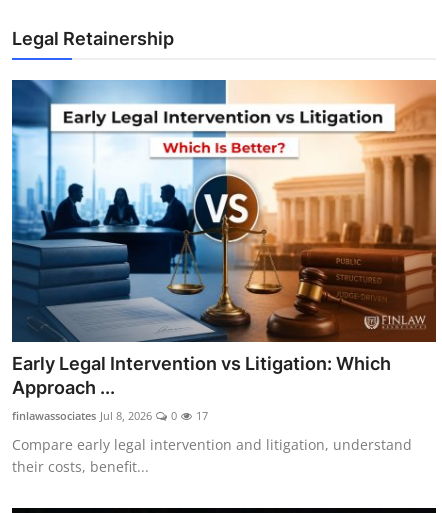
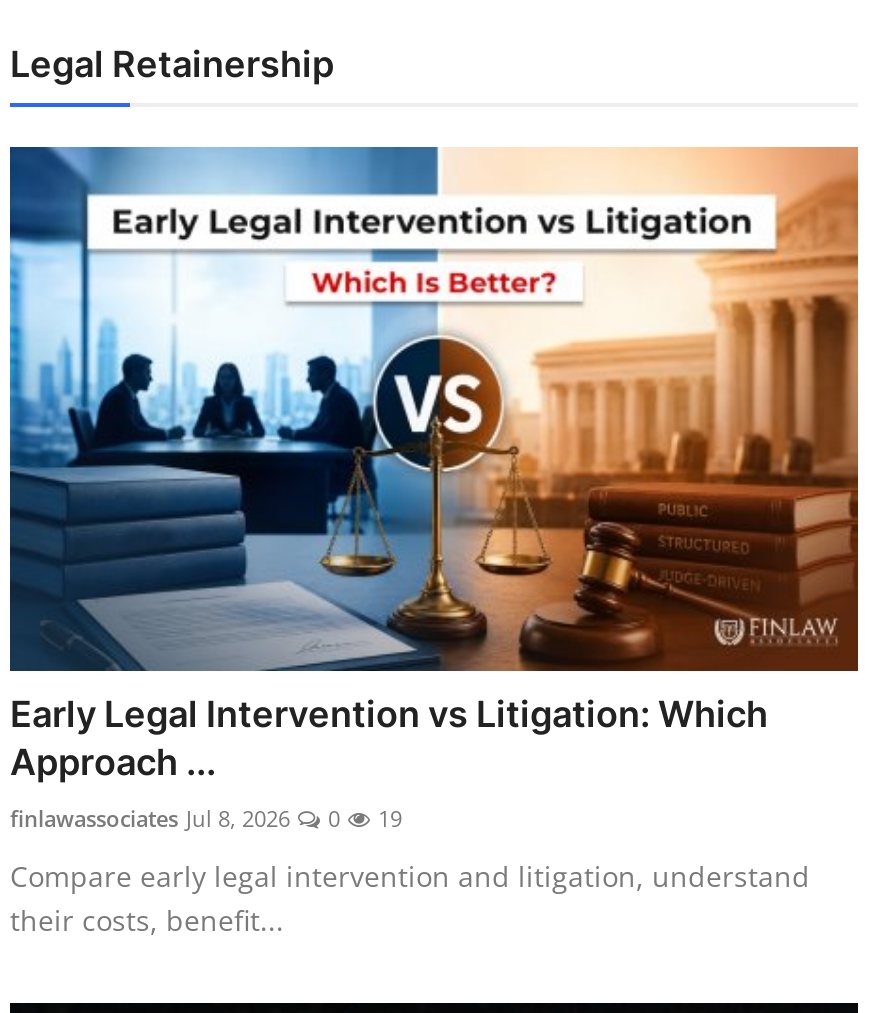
[12,408,208,423] finlawassociates Jul 8, 2026 0 17 -> [10,804,402,834] finlawassociates Jul 8, 2026 0 19

